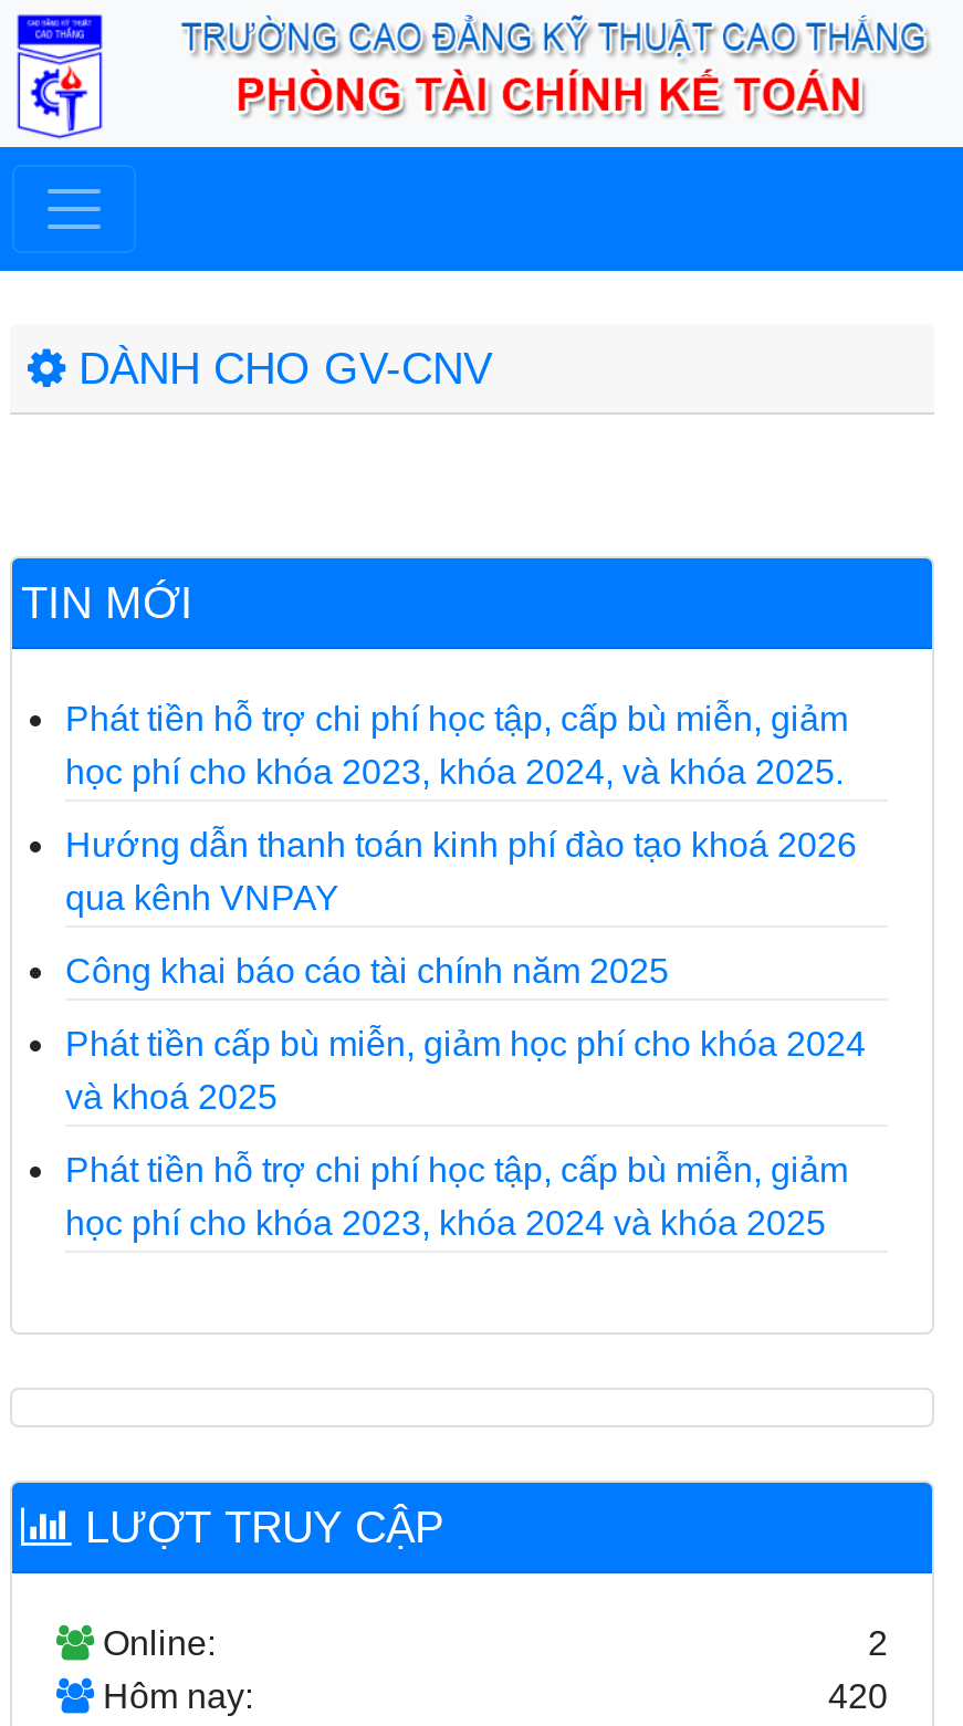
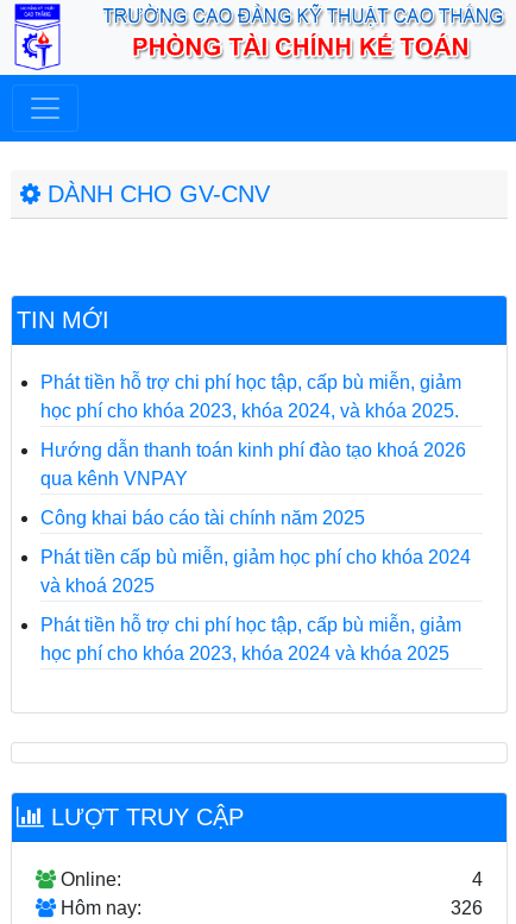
[868,1624,888,1662] 2 -> [472,869,483,890] 4
[828,1678,888,1715] 420 -> [451,898,483,918] 326

